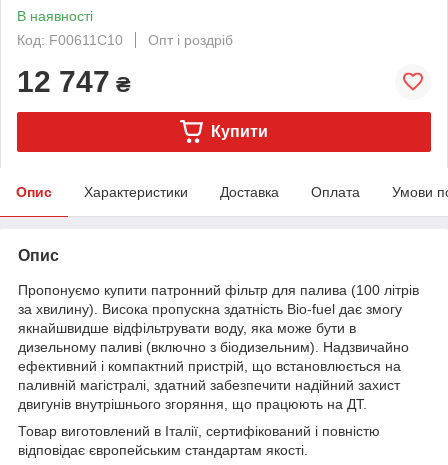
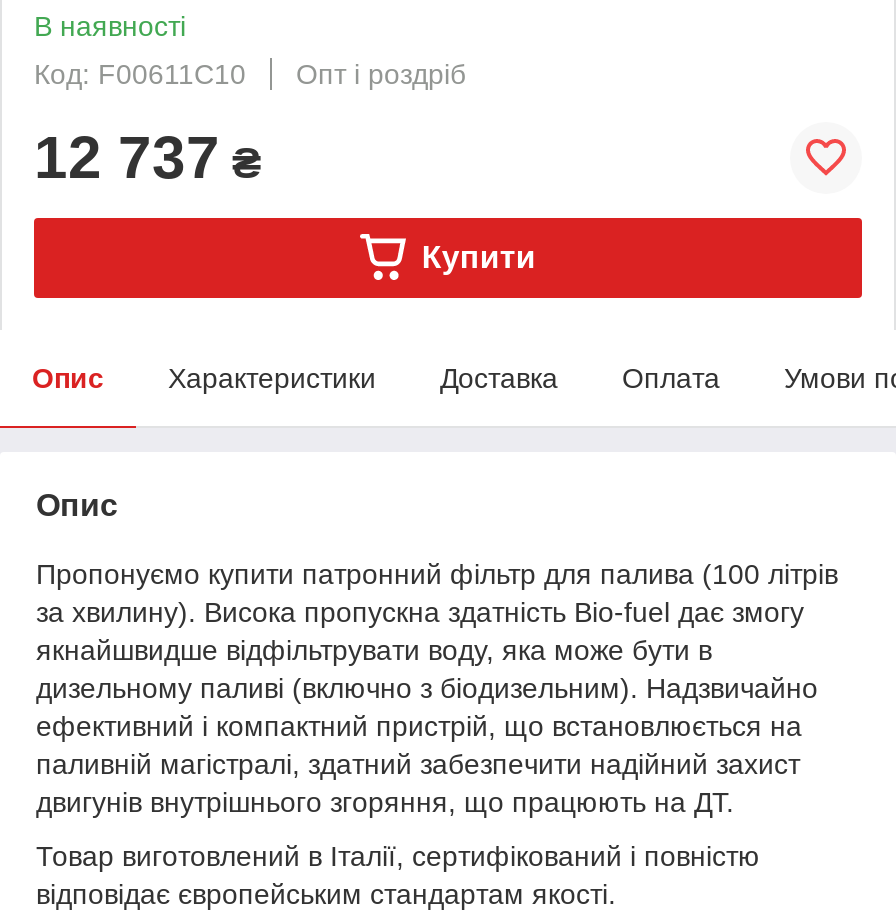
[17,65,131,98] 12 747 ₴ -> [34,124,262,190] 12 737 ₴

